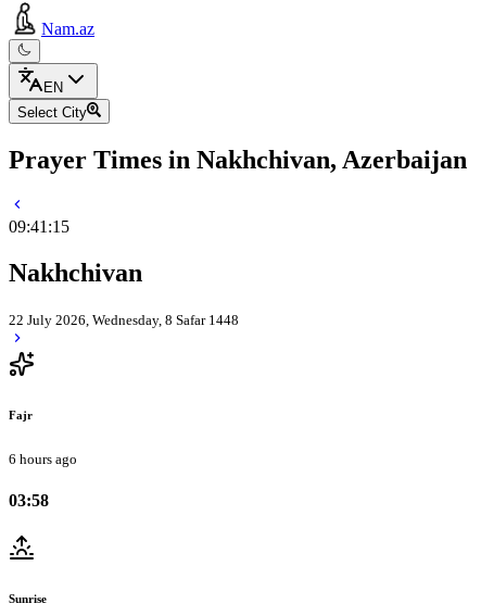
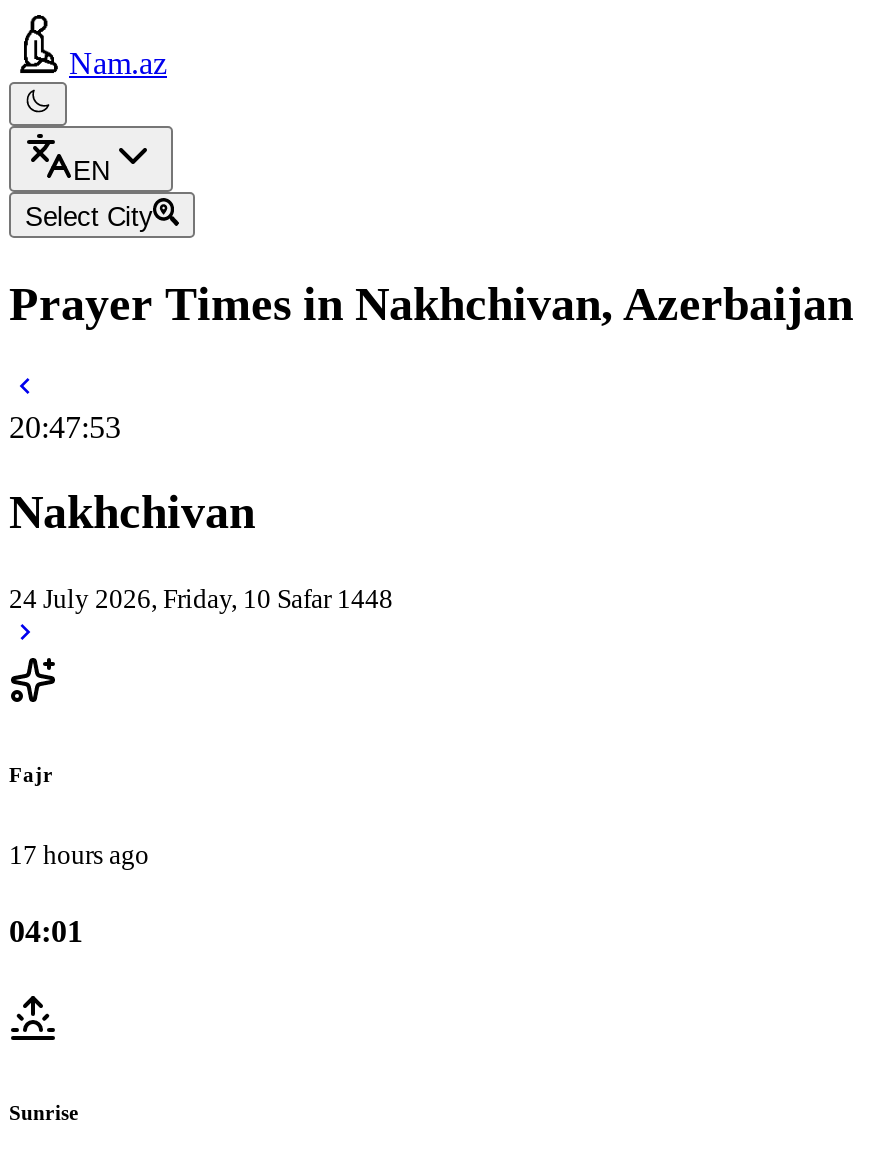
[9,218,69,236] 09:41:15 -> [9,411,121,445] 20:47:53
[9,312,239,328] 22 July 2026, Wednesday, 8 Safar 1448 -> [9,585,393,615] 24 July 2026, Friday, 10 Safar 1448
[9,451,77,467] 6 hours ago -> [9,840,149,870] 17 hours ago
[9,492,49,510] 03:58 -> [9,915,83,949] 04:01

